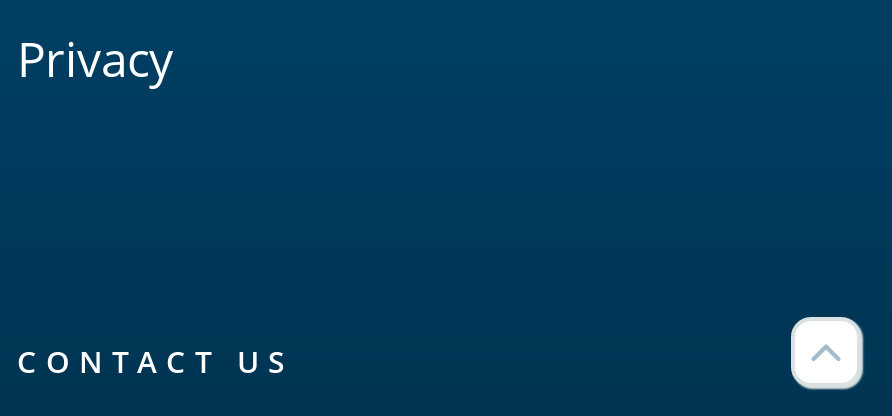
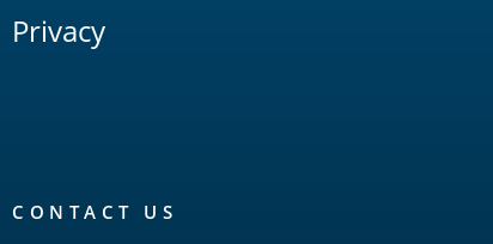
[789,315,865,391] [image] -> none

